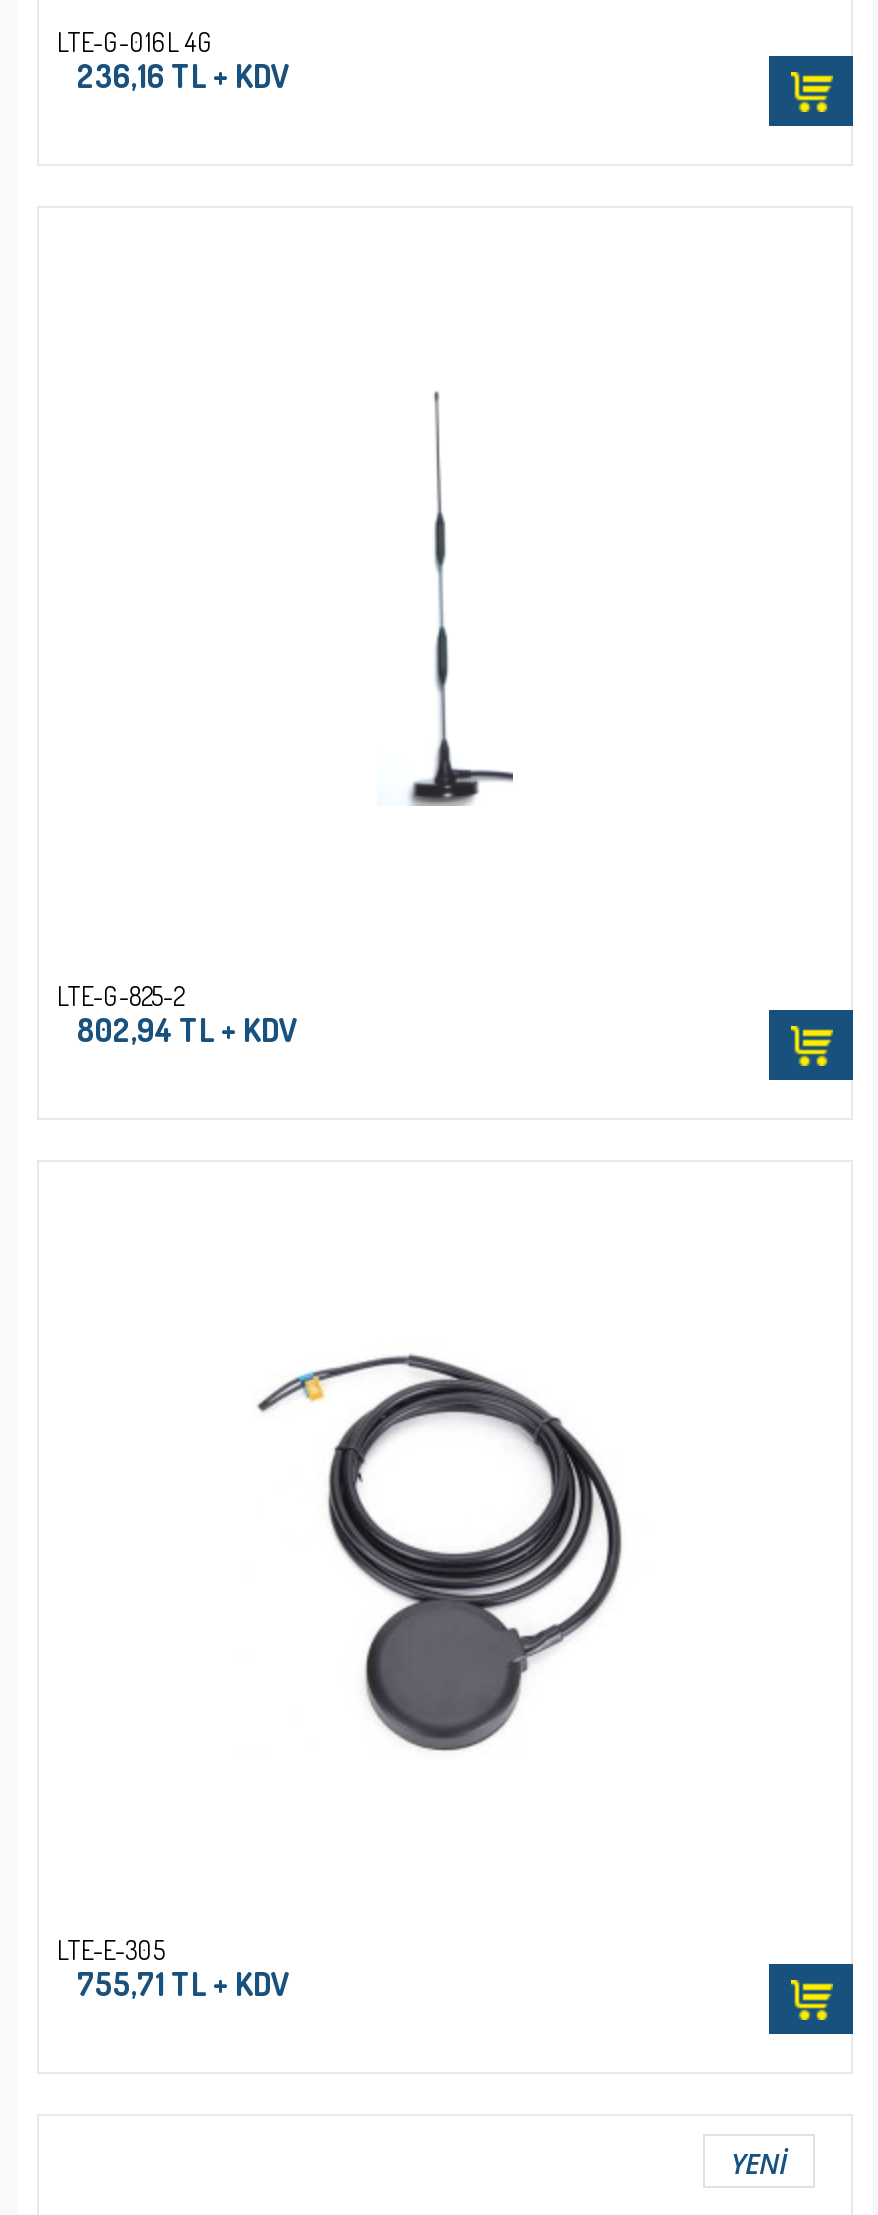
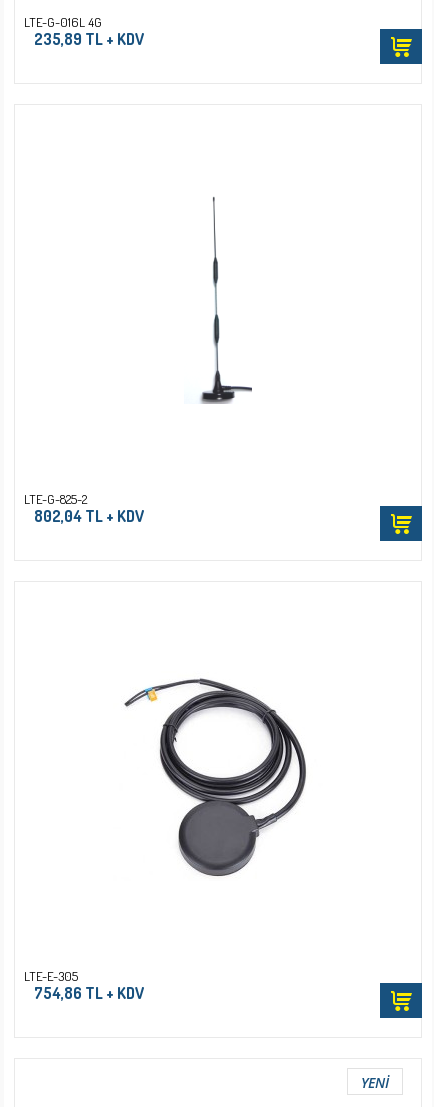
[77,56,289,96] 236,16 TL + KDV -> [34,29,144,49] 235,89 TL + KDV
[77,1010,297,1050] 802,94 TL + KDV -> [34,506,144,526] 802,04 TL + KDV
[77,1964,289,2004] 755,71 TL + KDV -> [34,983,144,1003] 754,86 TL + KDV

